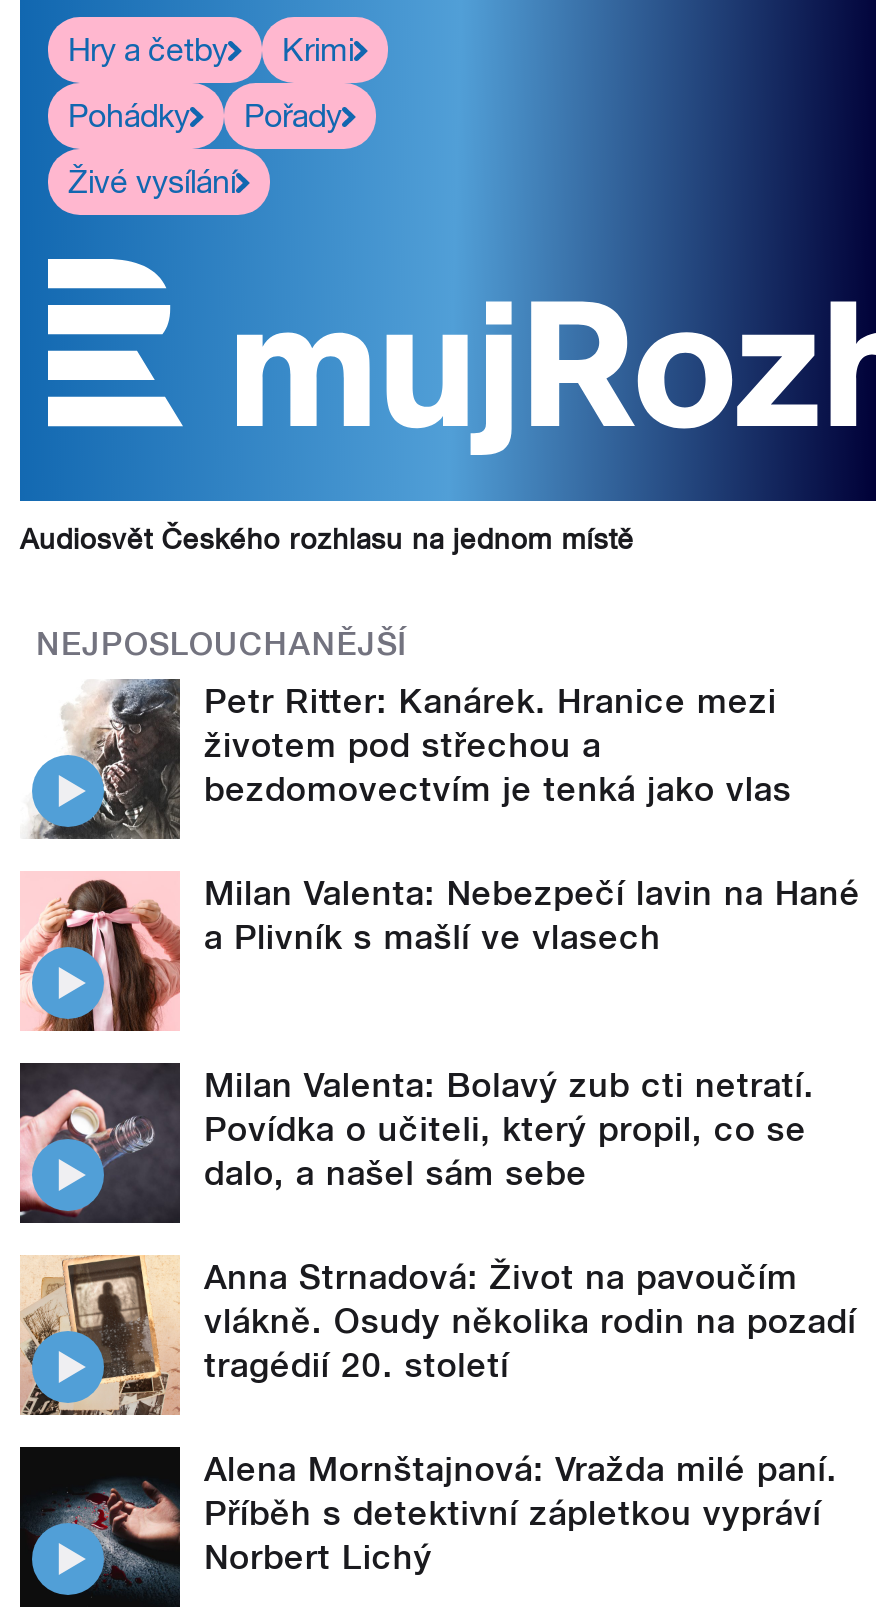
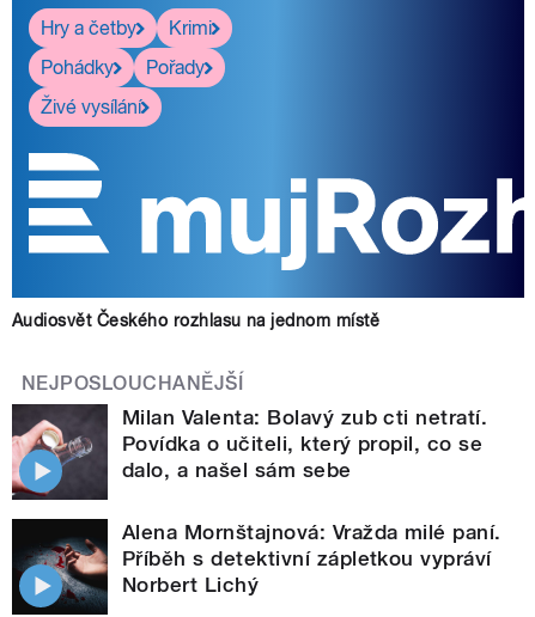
[20,677,860,957] [image] | Petr Ritter: Kanárek. Hranice mezi | životem pod střechou a | bezdomovectvím je tenká jako vlas | Milan Valenta: Nebezpečí lavin na Hané | a Plivník s mašlí ve vlasech -> none
[20,871,182,1033] [image] -> none
[20,1253,856,1417] [image] | Anna Strnadová: Život na pavoučím | vlákně. Osudy několika rodin na pozadí | tragédií 20. století -> none

